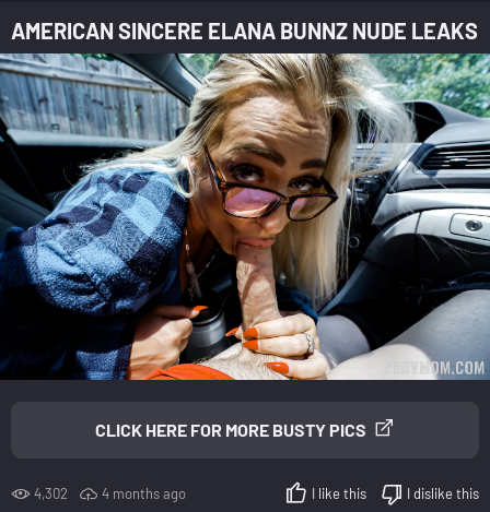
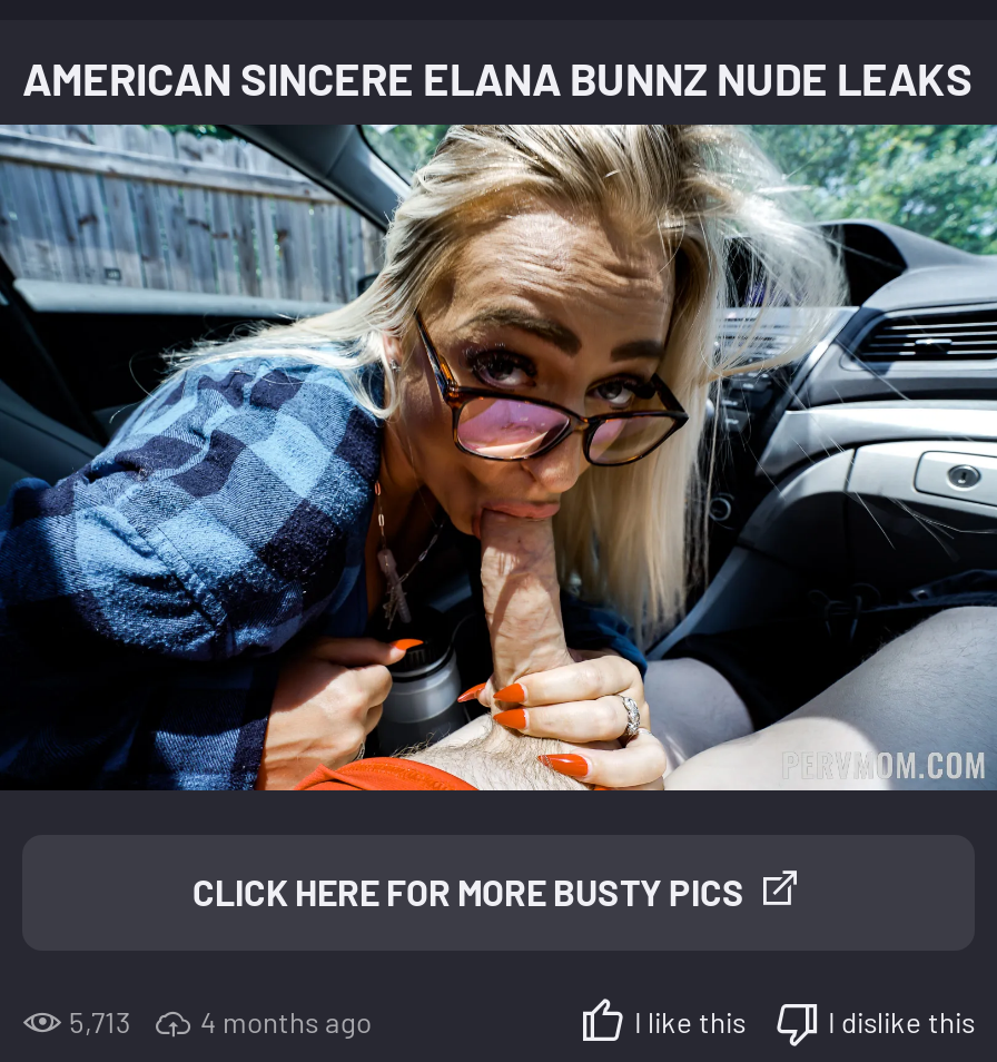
[34,485,186,502] 4,302 4 months ago -> [69,1004,372,1040] 5,713 4 months ago

